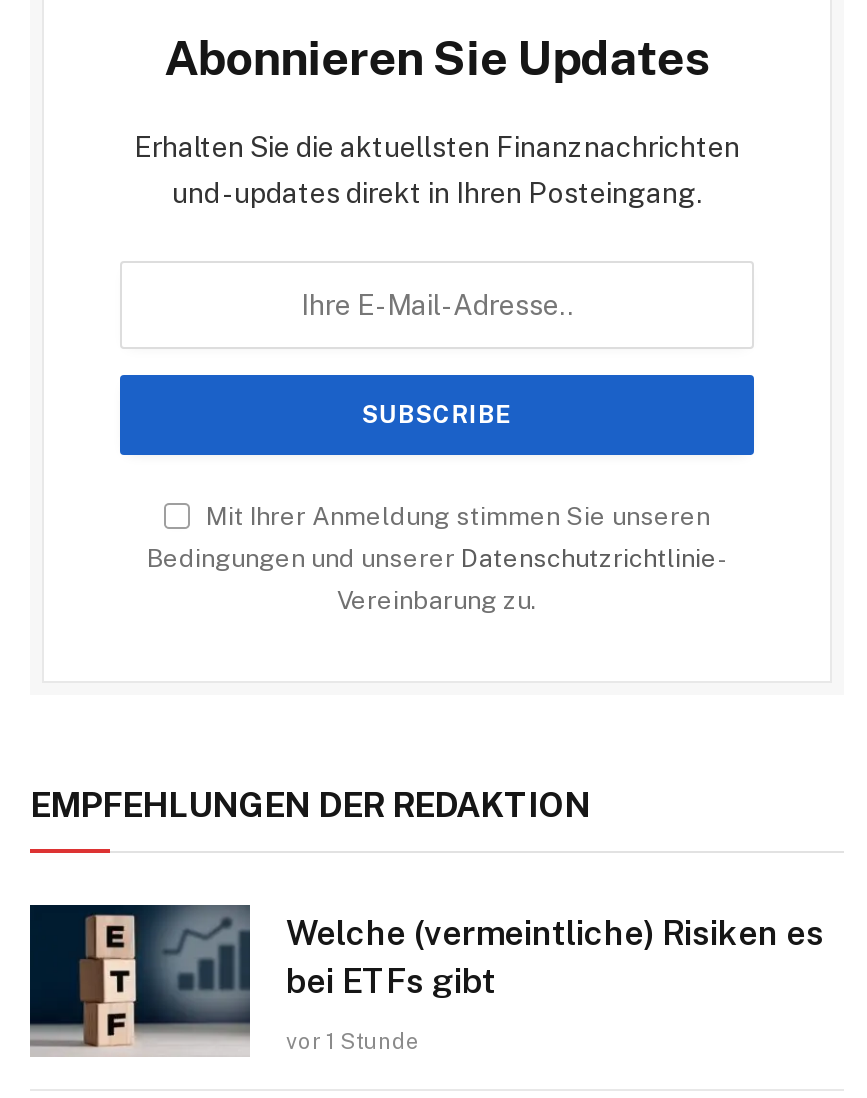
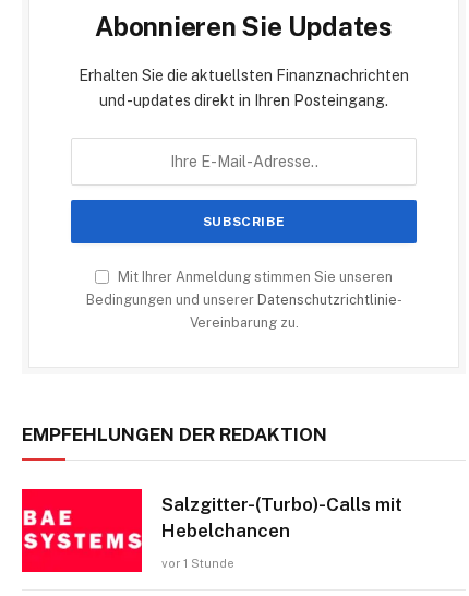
[28,903,824,1057] [image] | Welche (vermeintliche) Risiken es | bei ETFs gibt -> [21,488,402,573] [image] | Salzgitter-(Turbo)-Calls mit | Hebelchancen

